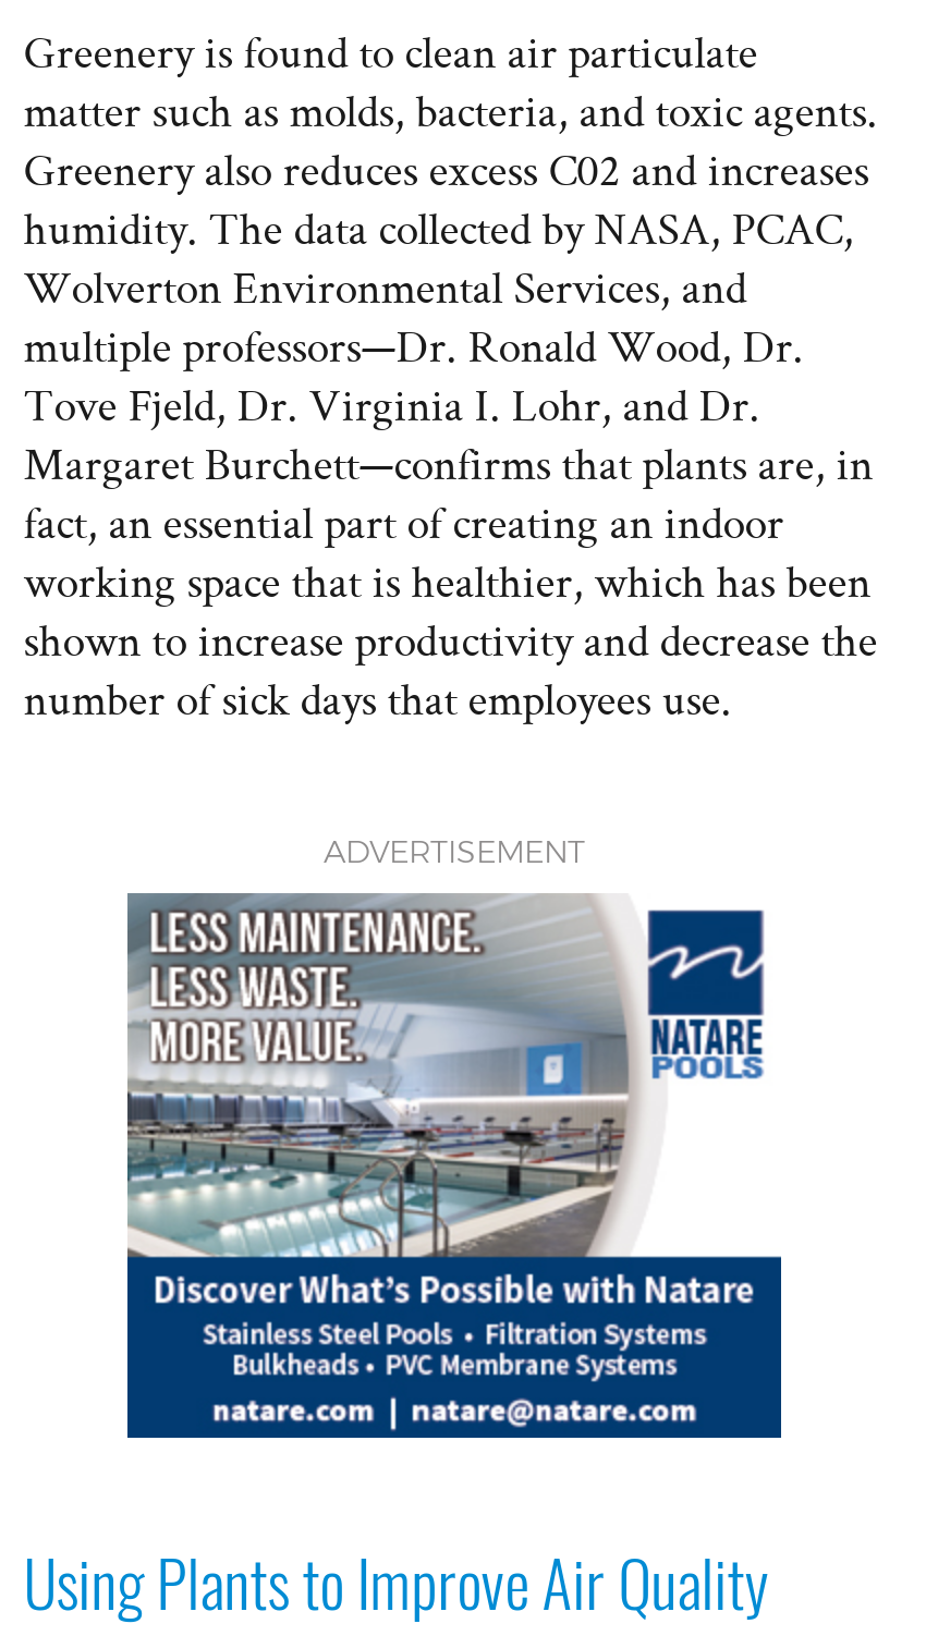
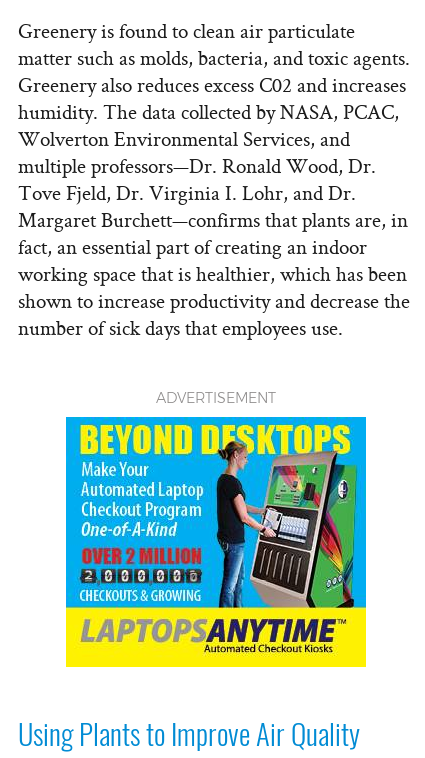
[125,891,783,1440] [image] -> [65,416,367,668] [image]

